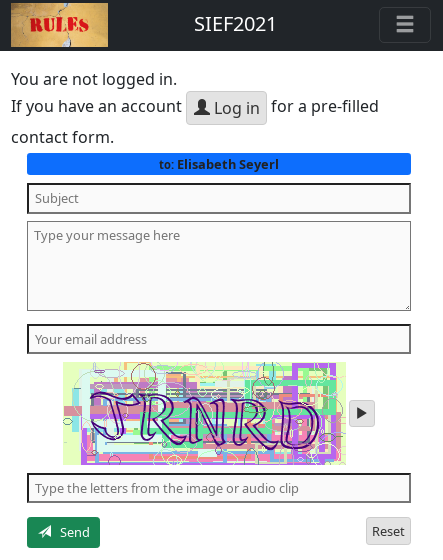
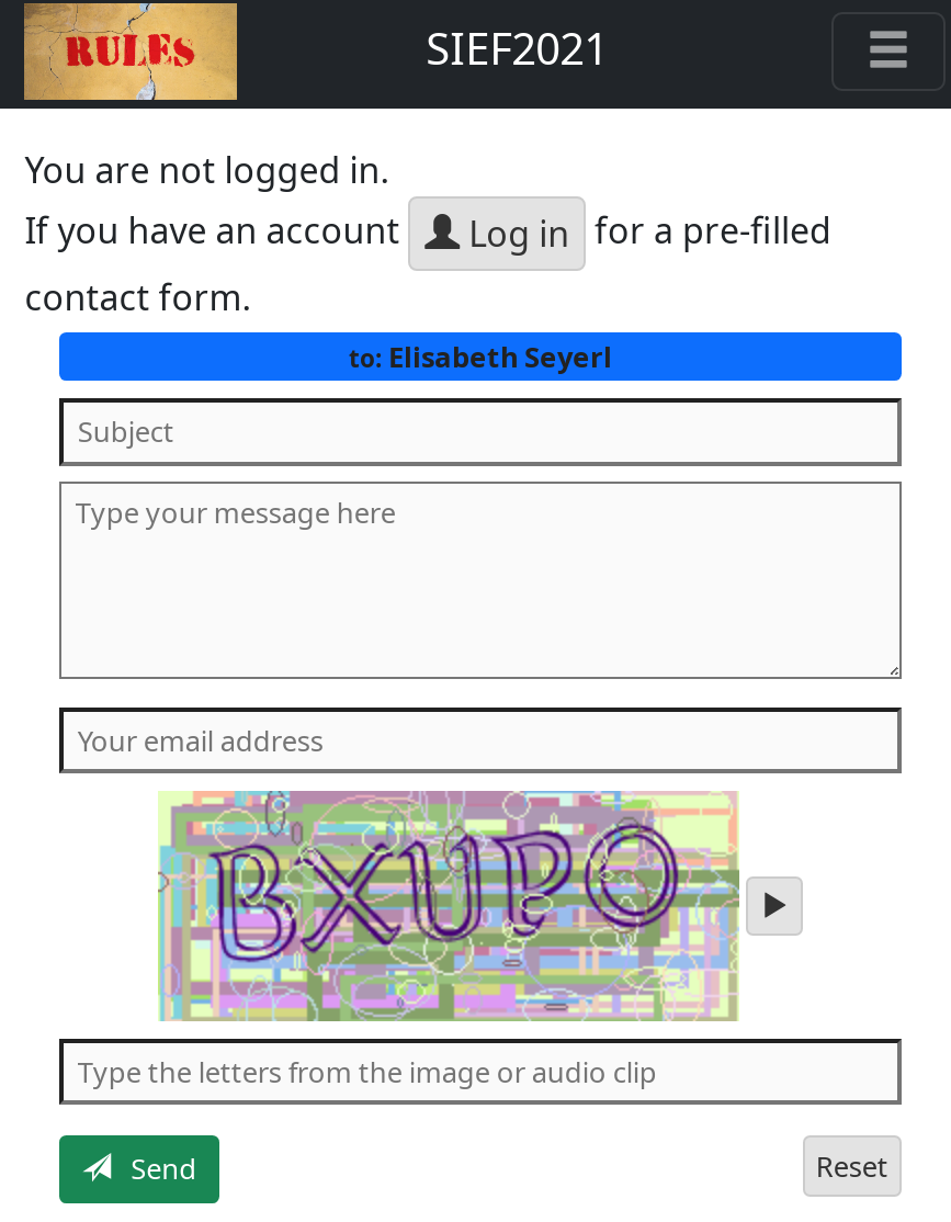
[63,361,346,466] [image] -> [140,789,757,1023] [image]

